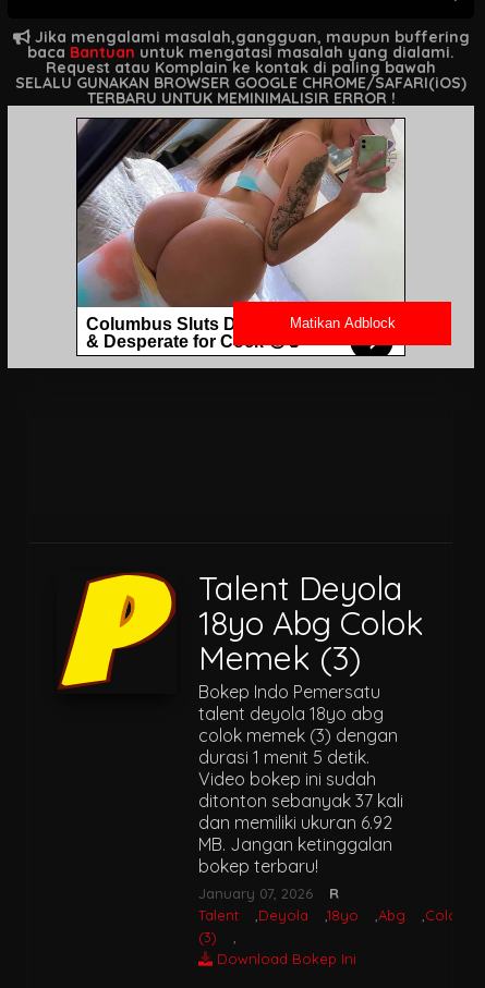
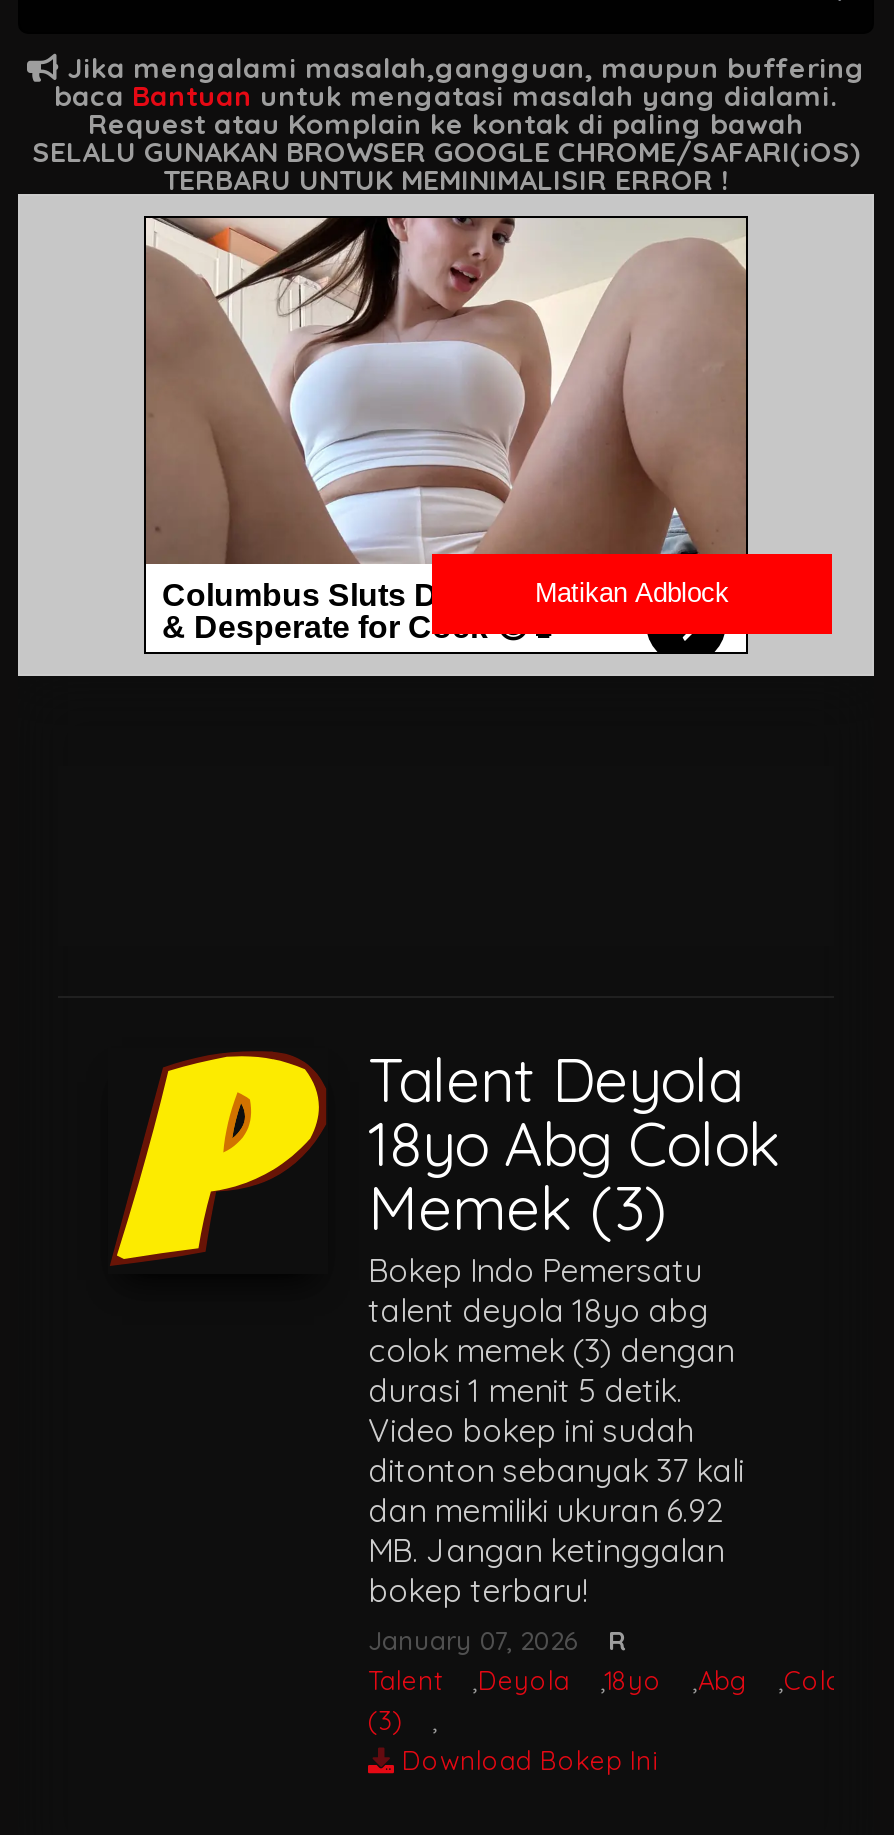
[76,118,404,307] [image] -> [144,216,748,564] [image]

